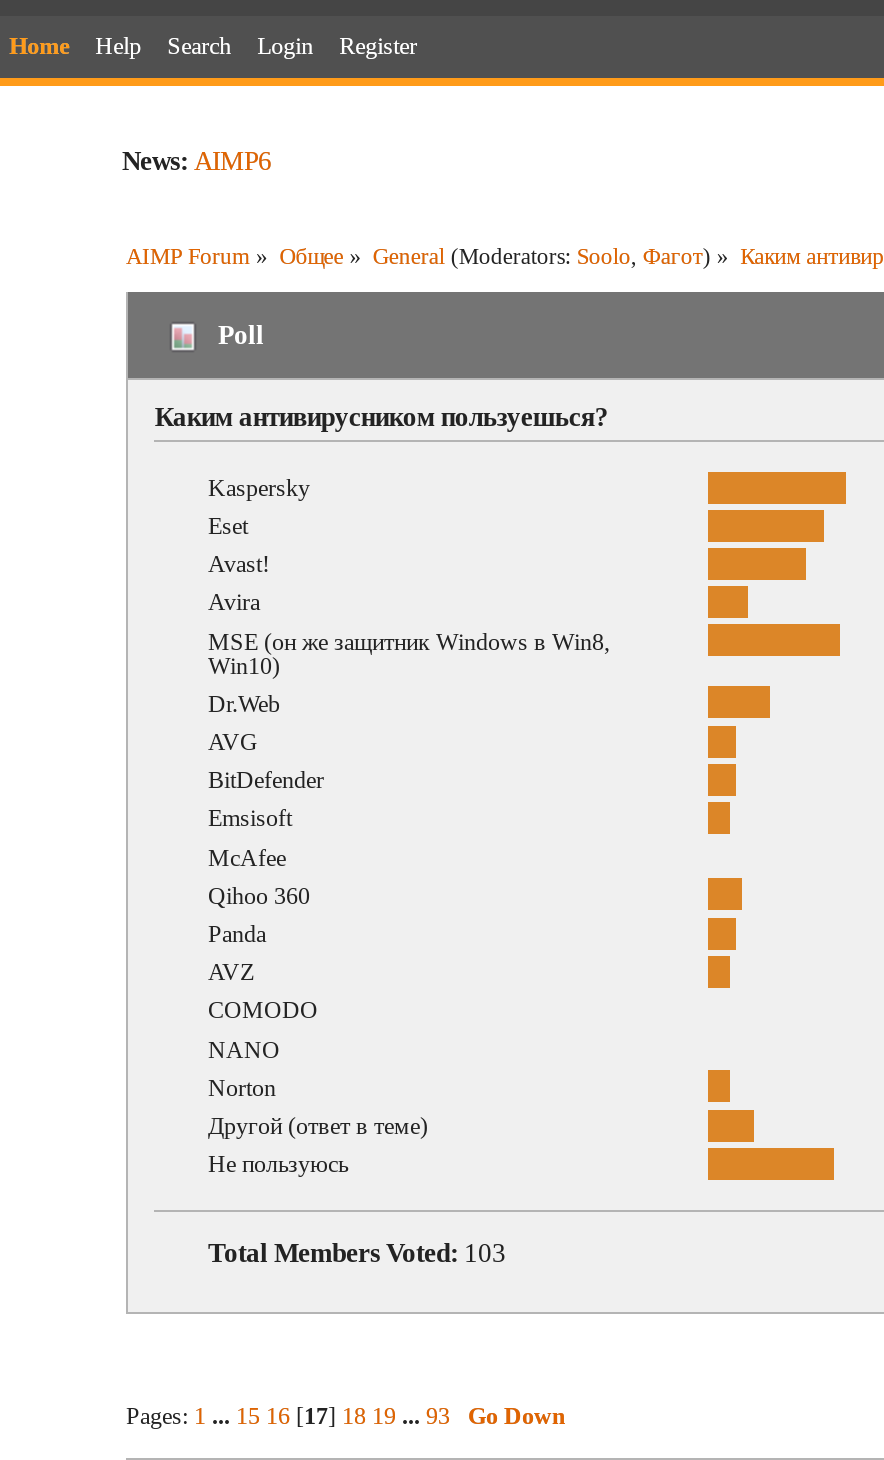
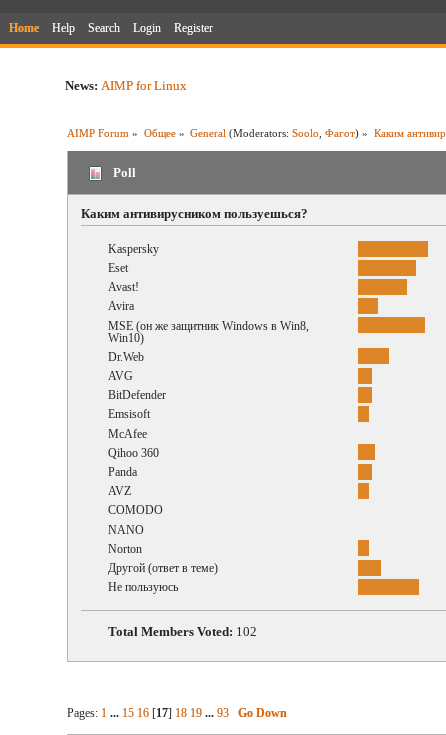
[122,146,272,176] News: AIMP6 -> [65,78,187,93] News: AIMP for Linux
[208,1239,506,1269] Total Members Voted: 103 -> [108,624,257,639] Total Members Voted: 102

